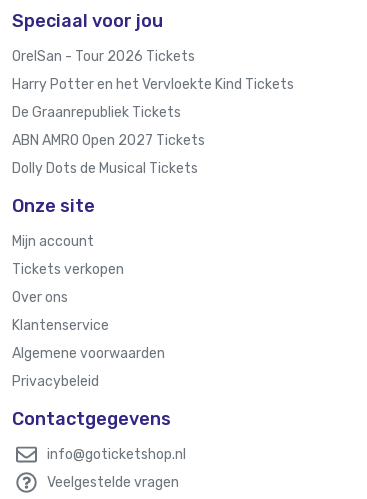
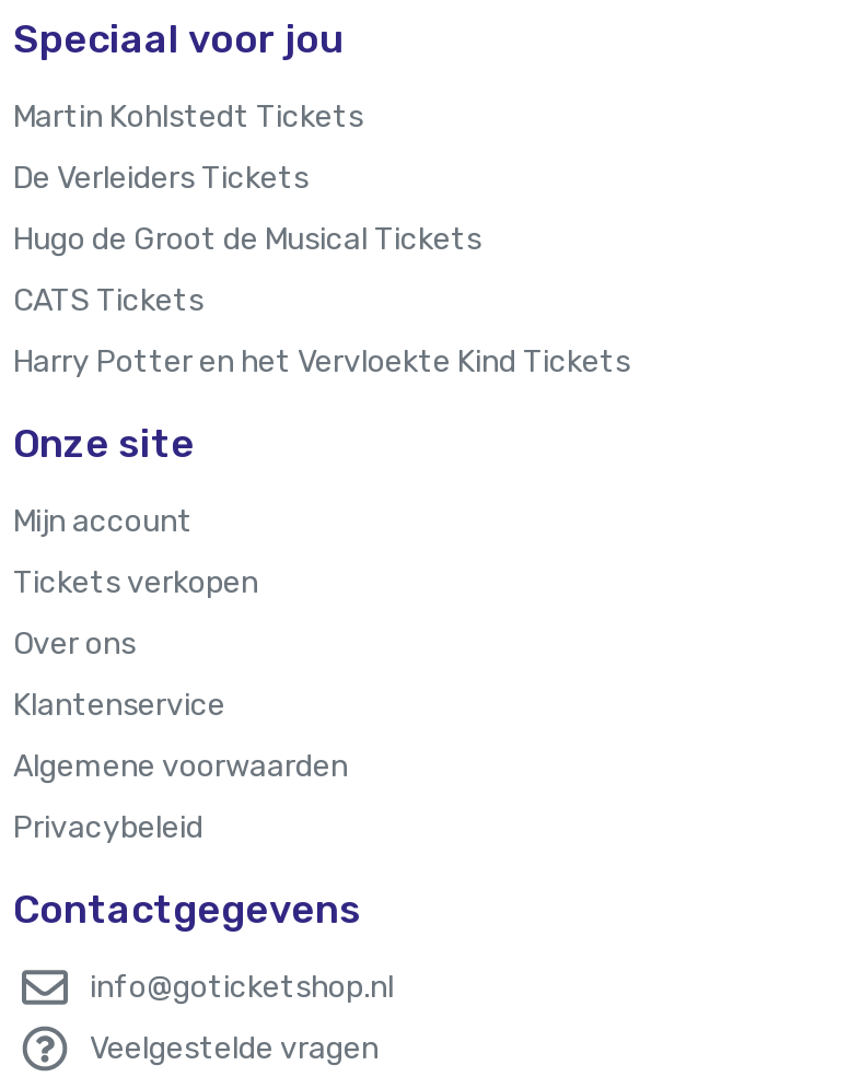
[12,48,195,65] OrelSan - Tour 2026 Tickets -> [13,98,481,319] Martin Kohlstedt Tickets | De Verleiders Tickets | Hugo de Groot de Musical Tickets | CATS Tickets
moved [12,76,294,93] -> [13,343,630,380]: Harry Potter en het Vervloekte Kind Tickets
[12,104,205,177] De Graanrepubliek Tickets | ABN AMRO Open 2027 Tickets | Dolly Dots de Musical Tickets -> none

